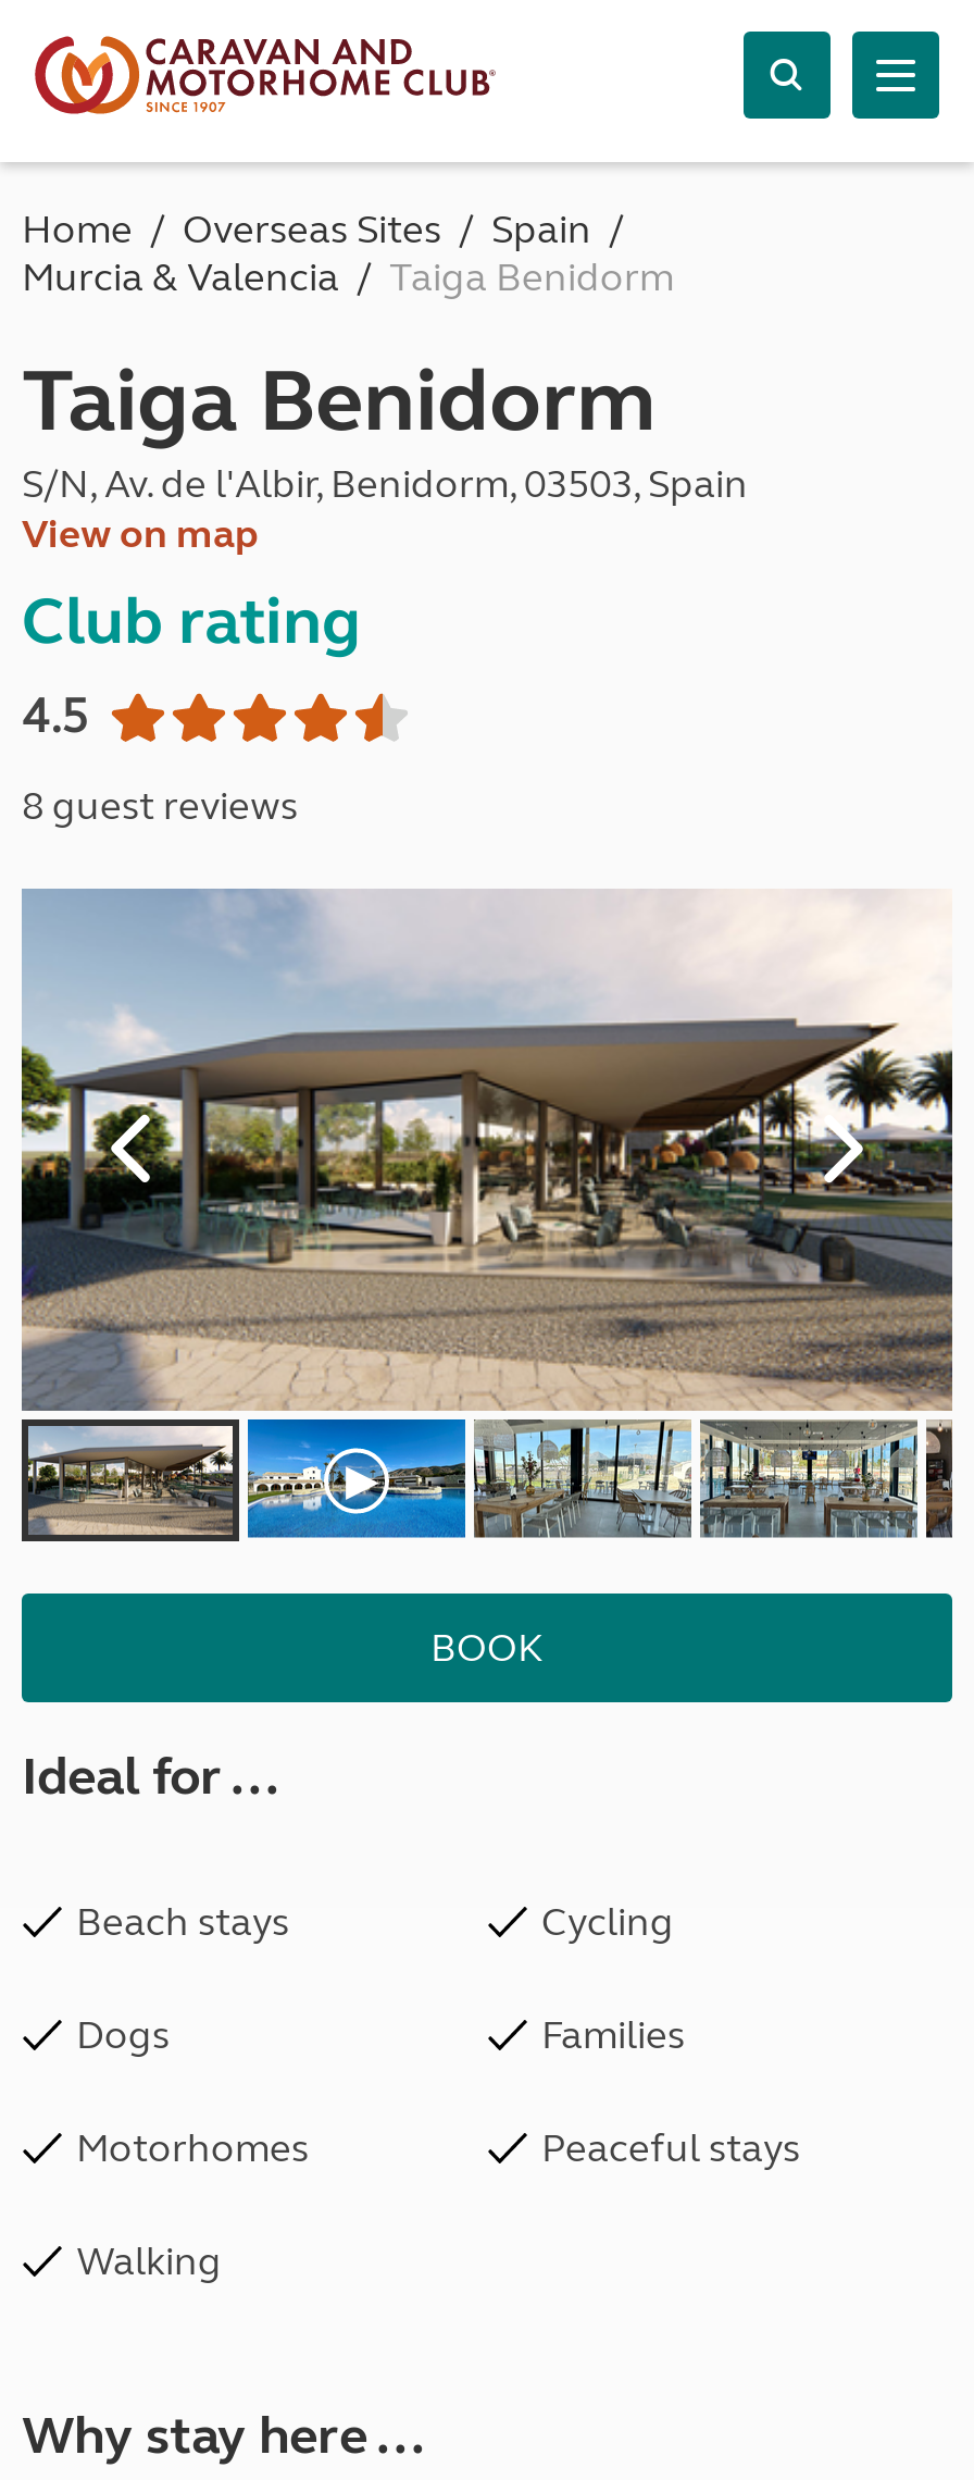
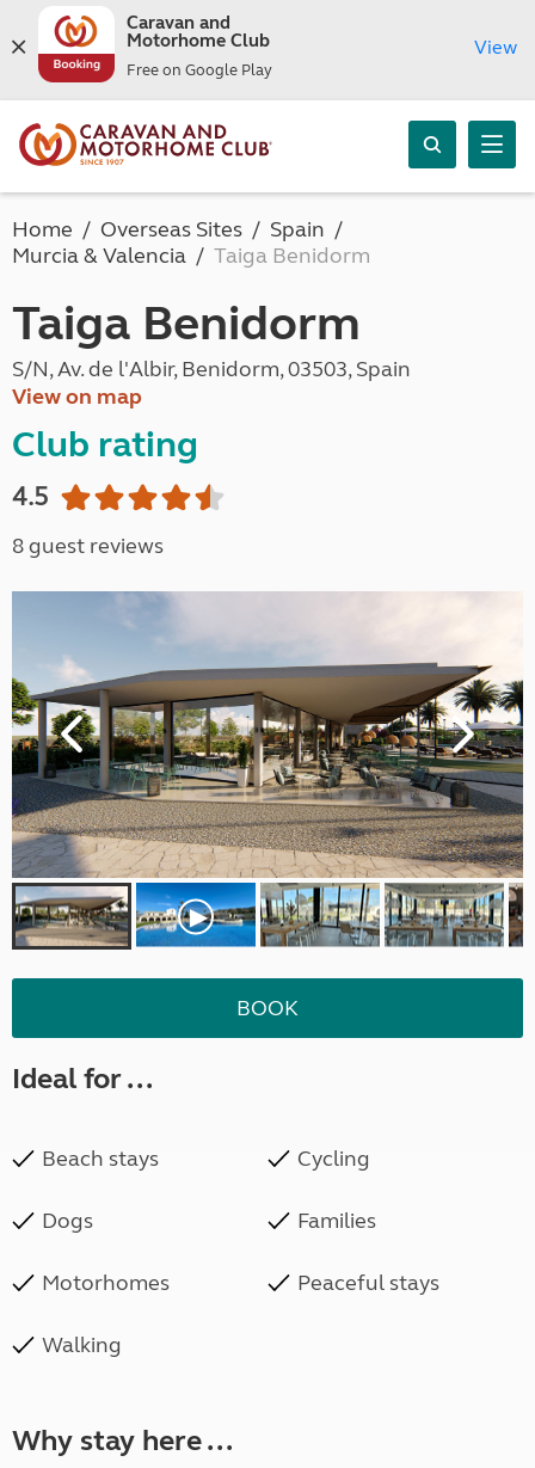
none -> [36,12,272,84] [image] | Caravan and | Motorhome Club | Free on Google Play
none -> [474,35,517,58] View

